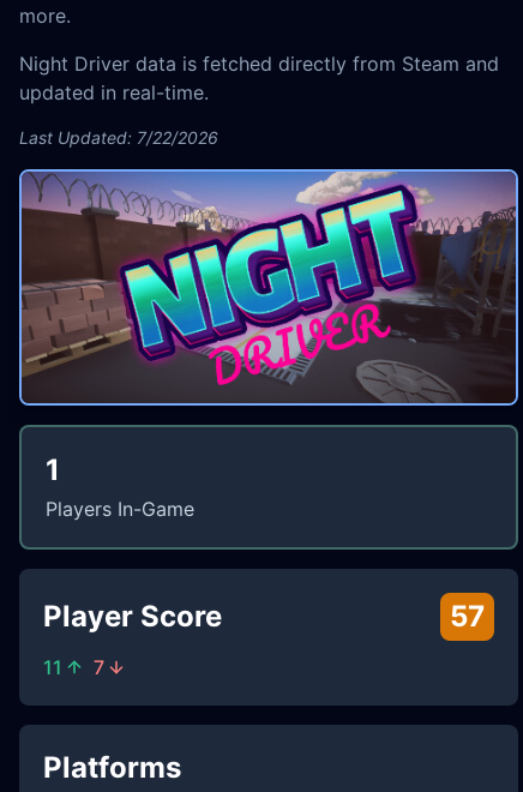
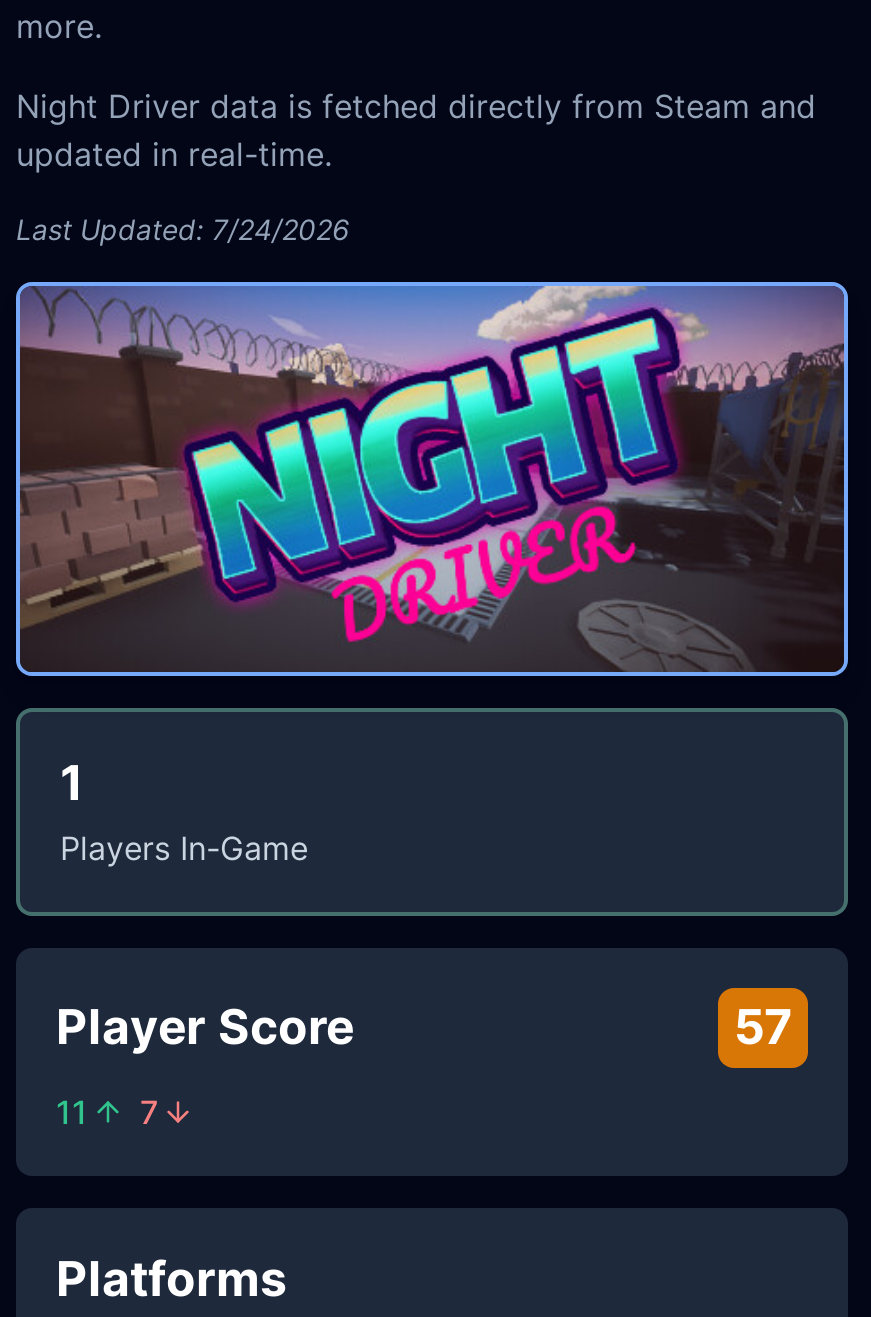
[19,127,218,148] Last Updated: 7/22/2026 -> [16,212,350,246] Last Updated: 7/24/2026

